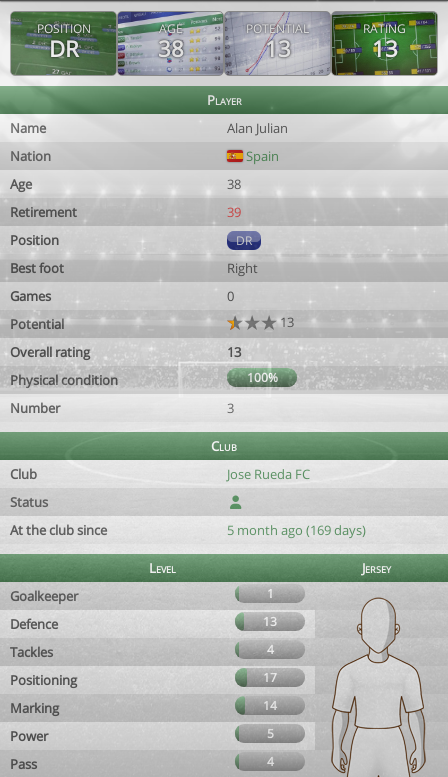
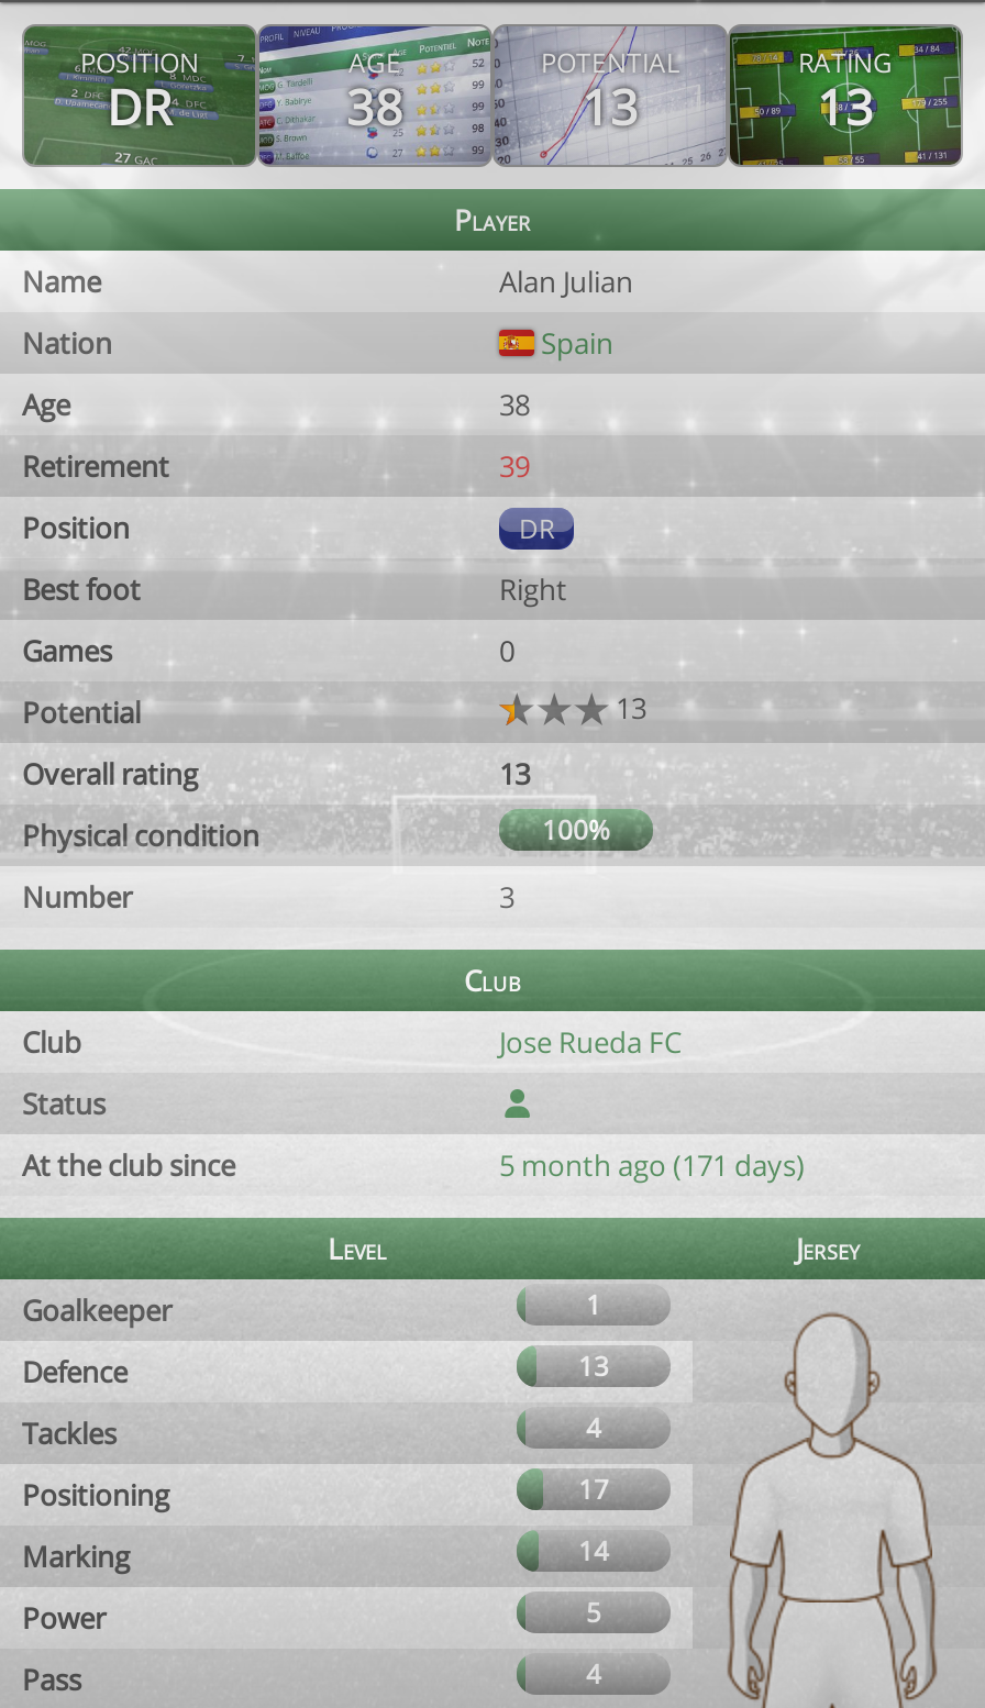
[227,521,366,539] 5 month ago (169 days) -> [499,1145,805,1185] 5 month ago (171 days)

